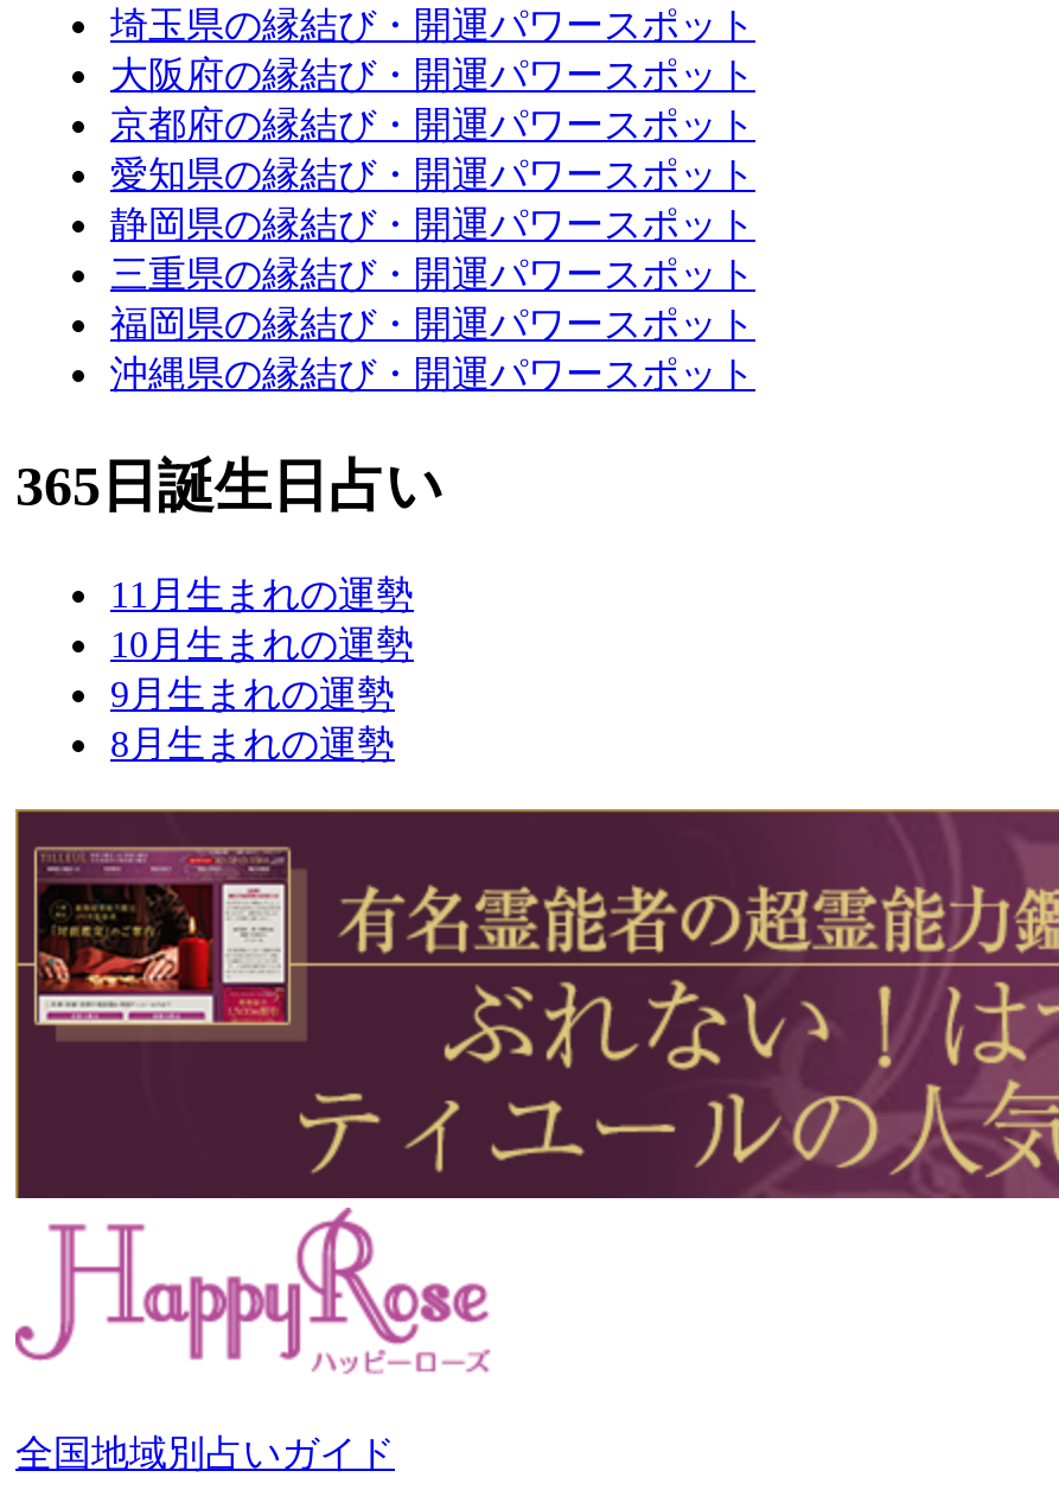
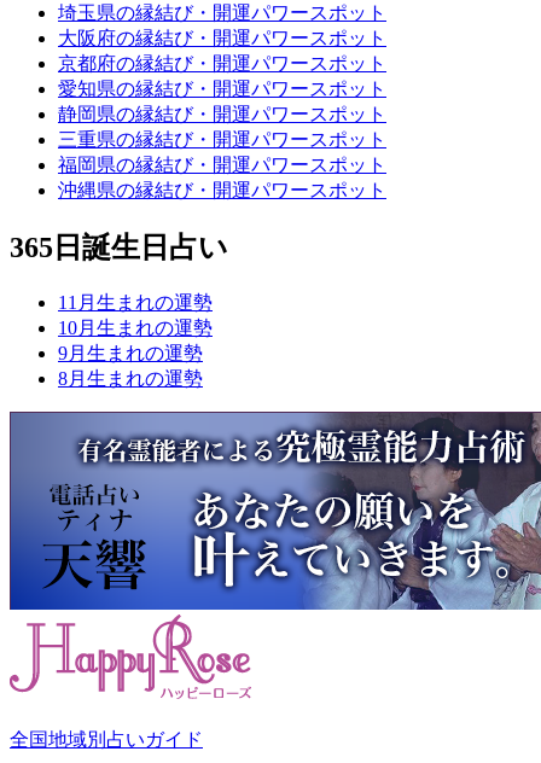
[13,807,1052,1201] [image] -> [8,410,537,611] [image]

